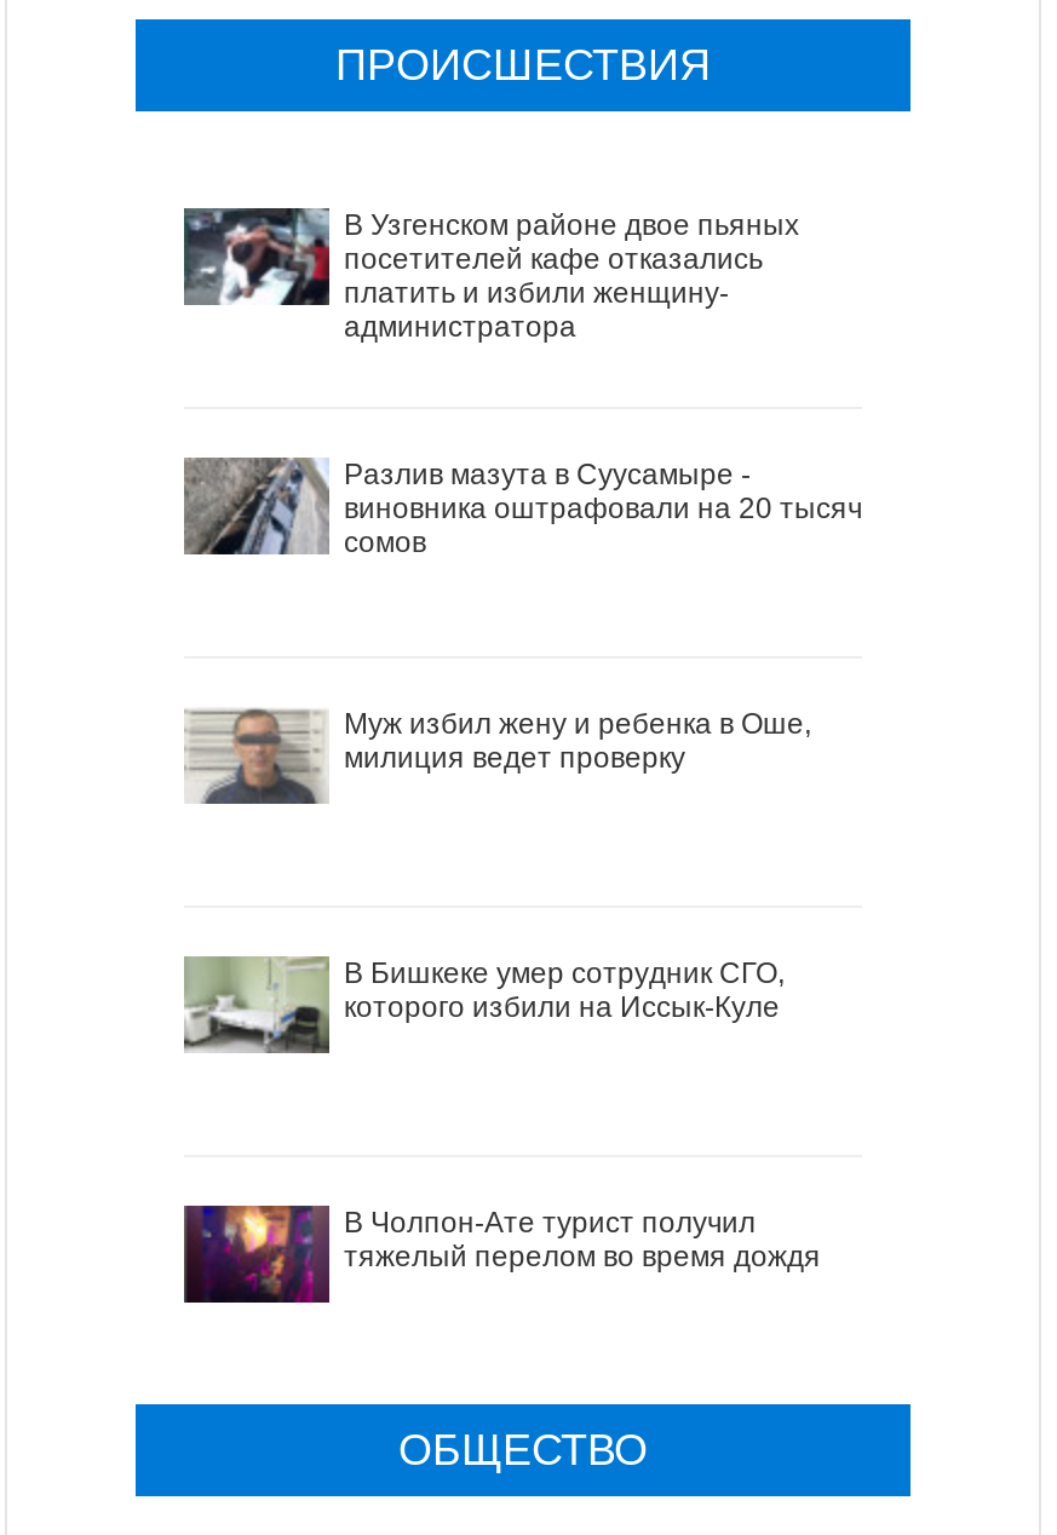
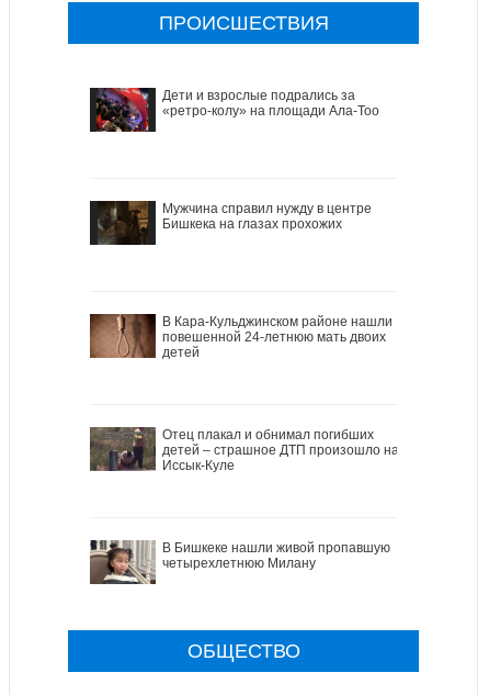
[184,206,799,343] [image] | В Узгенском районе двое пьяных | посетителей кафе отказались | платить и избили женщину- | администратора -> [90,87,379,133] [image] | Дети и взрослые подрались за | «ретро-колу» на площади Ала-Тоо
[184,457,862,559] [image] | Разлив мазута в Суусамыре - | виновника оштрафовали на 20 тысяч | сомов -> [90,201,372,246] [image] | Мужчина справил нужду в центре | Бишкека на глазах прохожих
[184,706,811,806] [image] | Муж избил жену и ребенка в Оше, | милиция ведет проверку -> [89,313,393,360] [image] | В Кара-Кульджинском районе нашли | повешенной 24-летнюю мать двоих | детей
[184,956,785,1053] [image] | В Бишкеке умер сотрудник СГО, | которого избили на Иссык-Куле -> [89,427,399,473] [image] | Отец плакал и обнимал погибших | детей – страшное ДТП произошло на | Иссык-Куле
[184,1205,821,1303] [image] | В Чолпон-Ате турист получил | тяжелый перелом во время дождя -> [90,540,390,585] [image] | В Бишкеке нашли живой пропавшую | четырехлетнюю Милану

